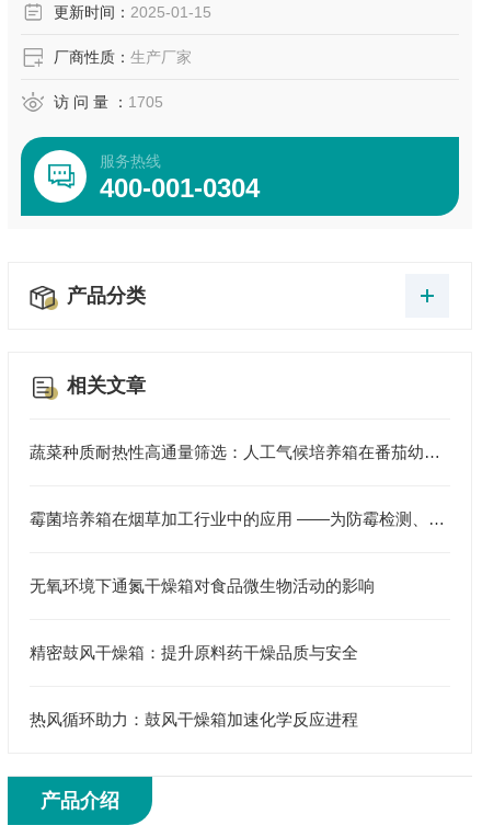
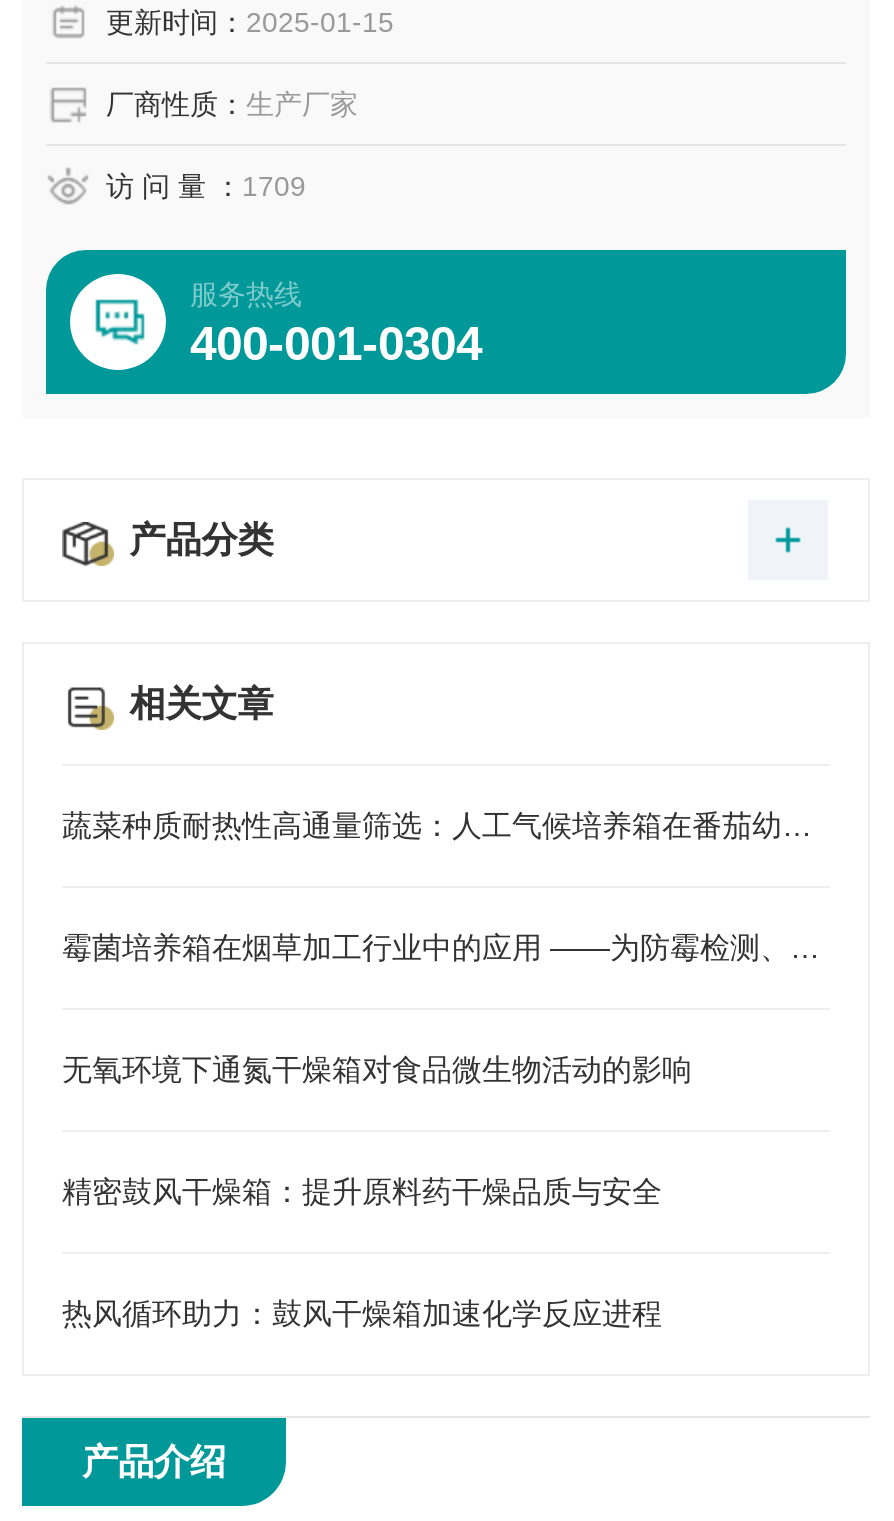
[54,93,163,111] 访 问 量 ：1705 -> [106,170,306,202] 访 问 量 ：1709

